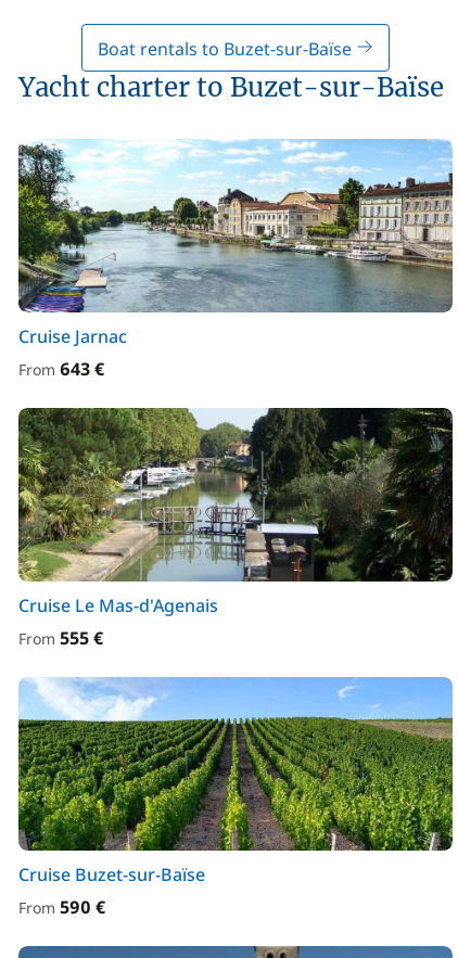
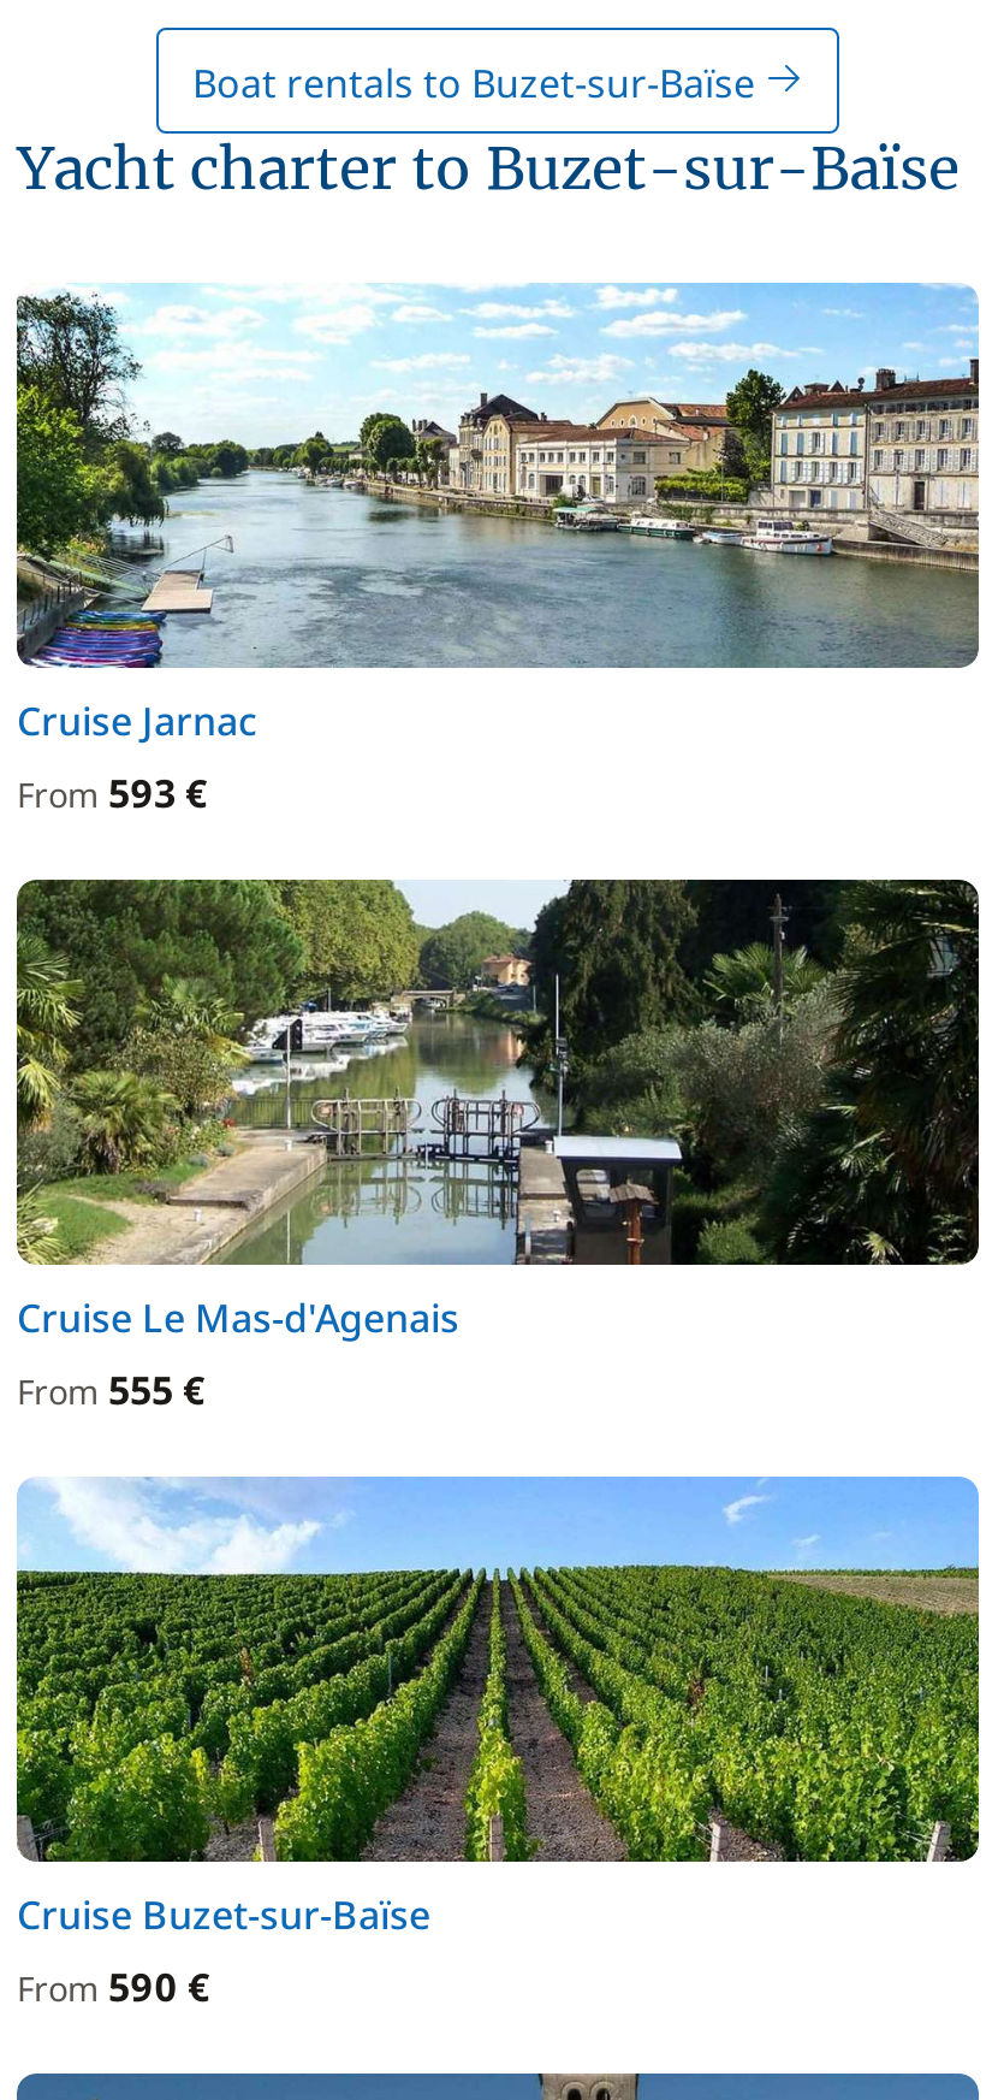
[18,357,104,381] From 643 € -> [17,767,207,820] From 593 €

